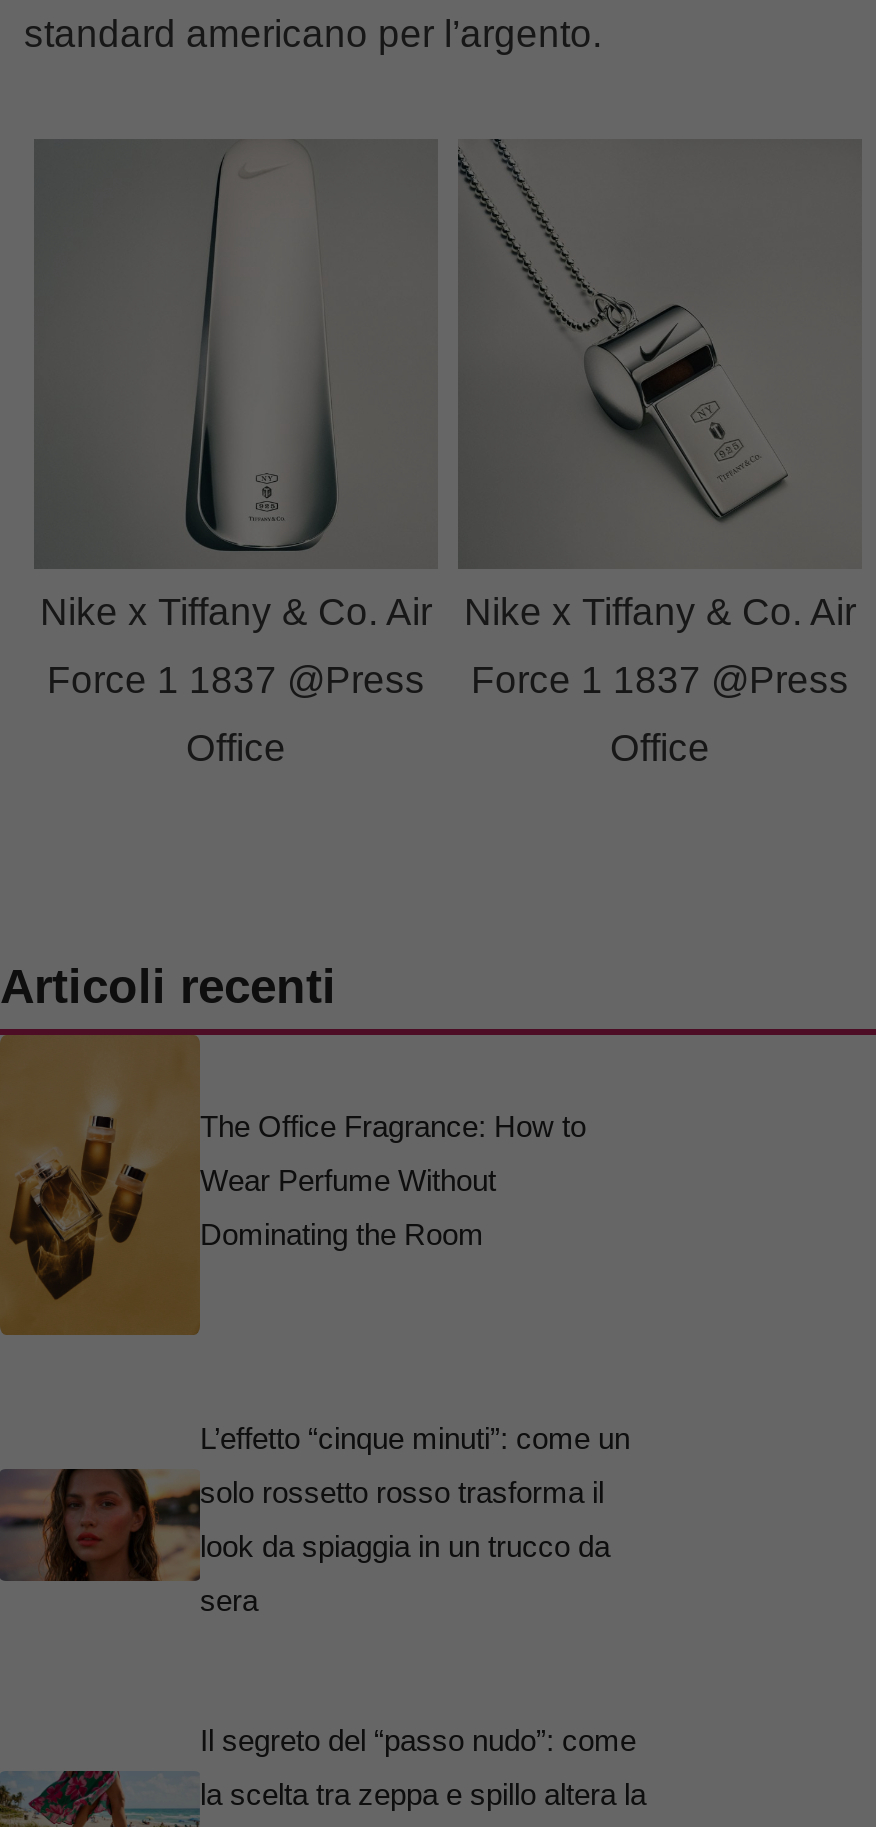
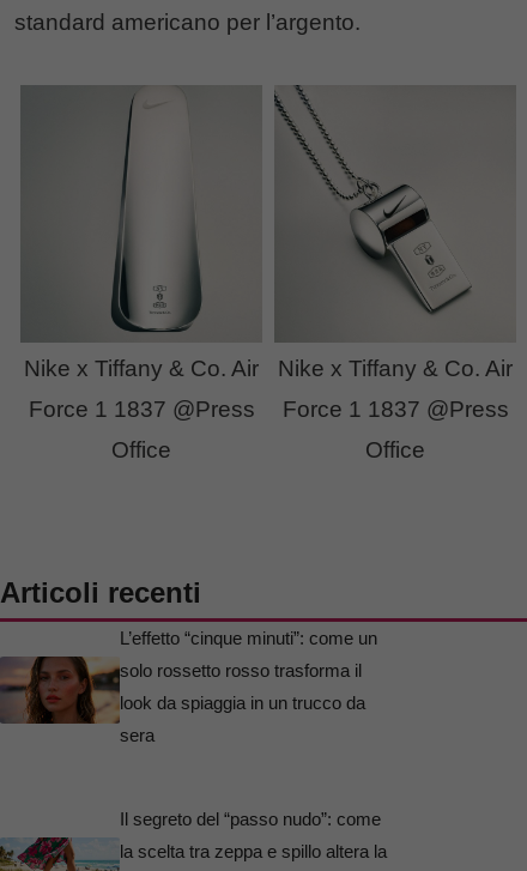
[6,1035,586,1337] [image] | The Office Fragrance: How to | Wear Perfume Without | Dominating the Room -> none

